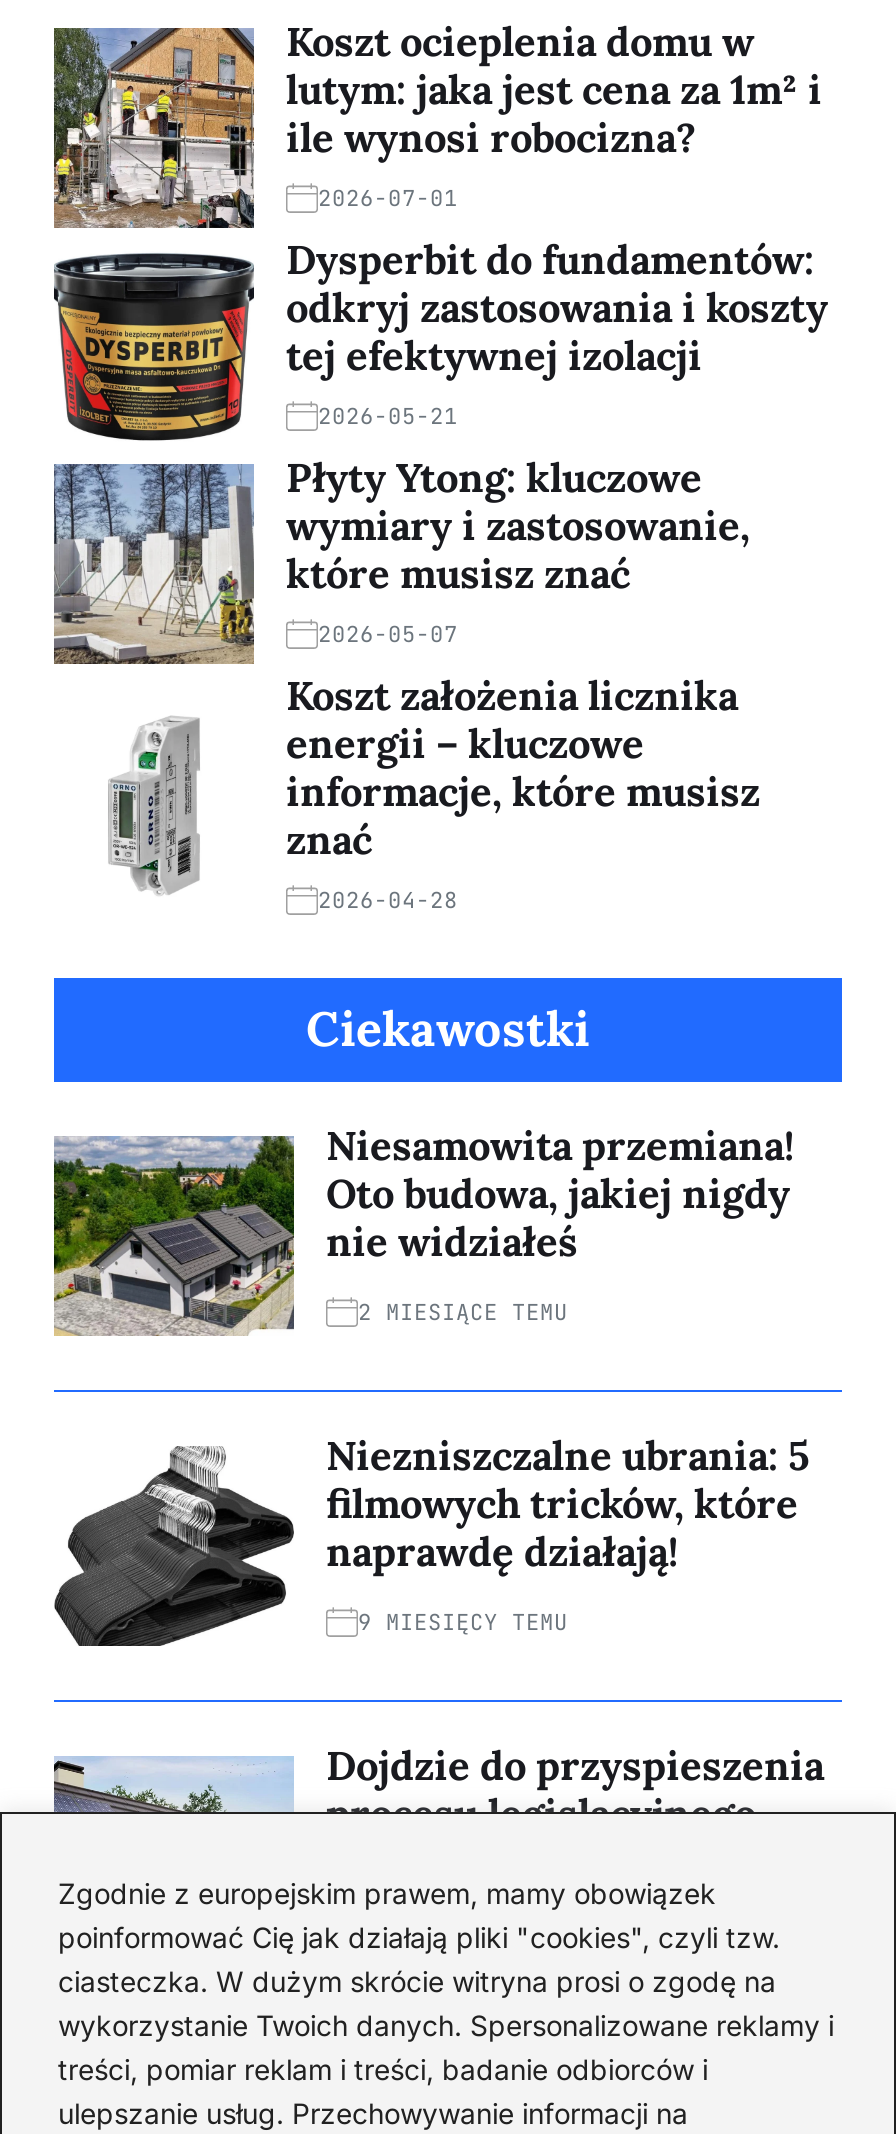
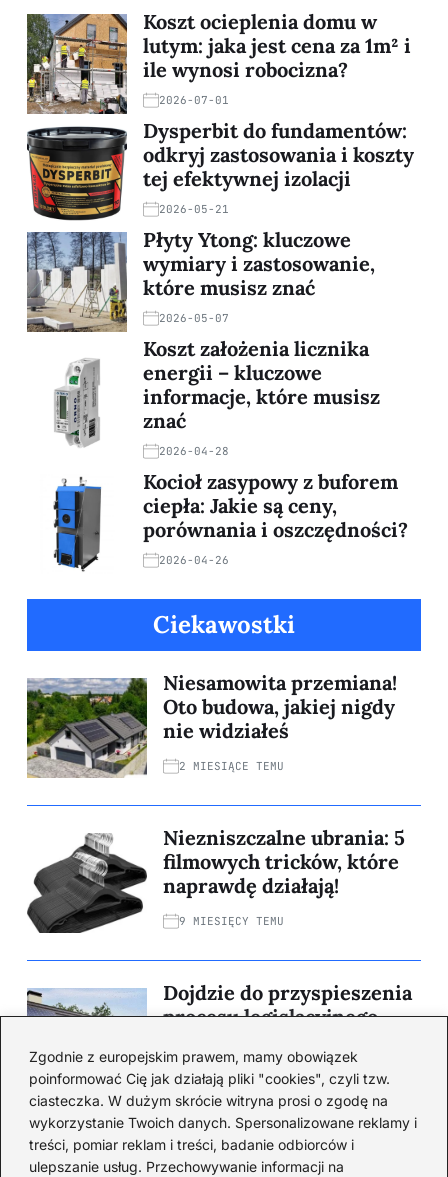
none -> [53,478,102,572] [image]
none -> [143,469,408,567] Kocioł zasypowy z buforem | ciepła: Jakie są ceny, | porównania i oszczędności? | 2026-04-26

